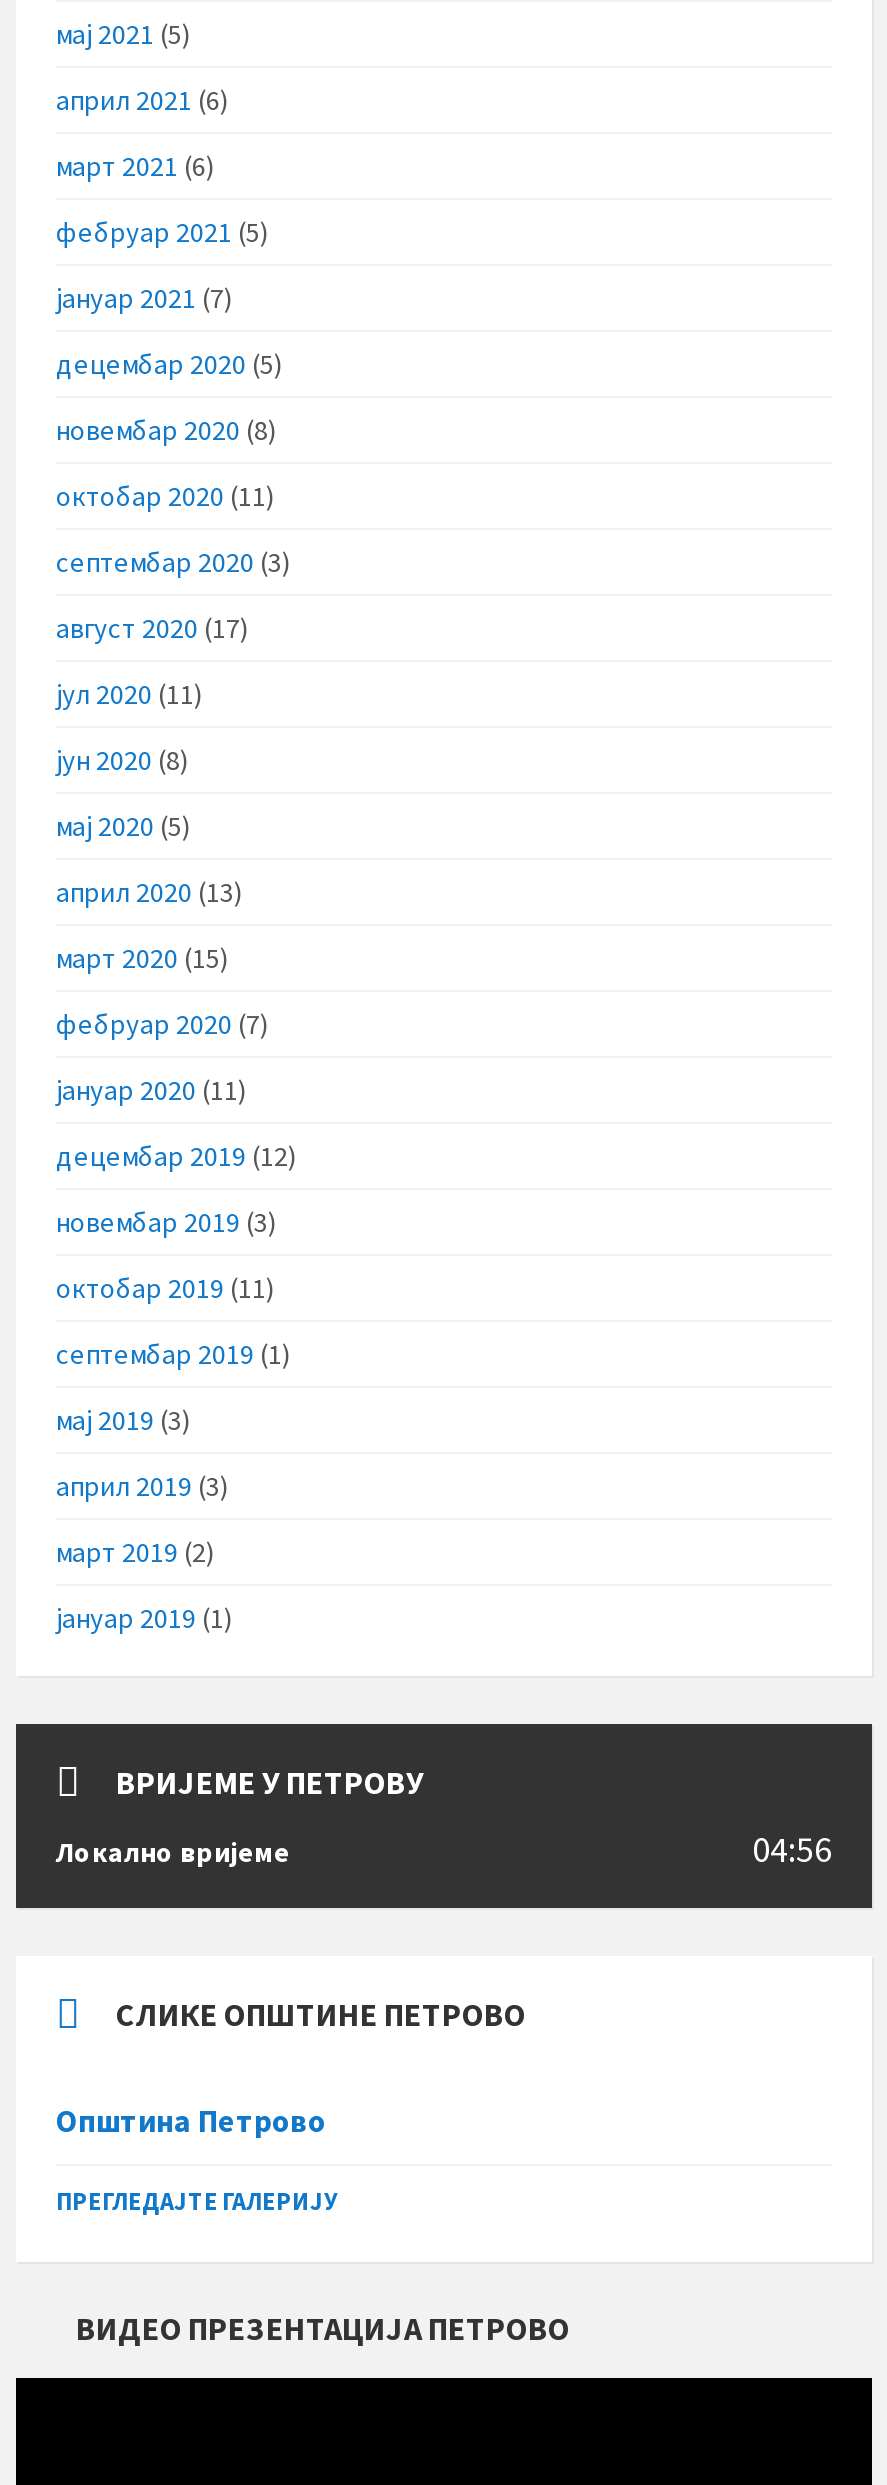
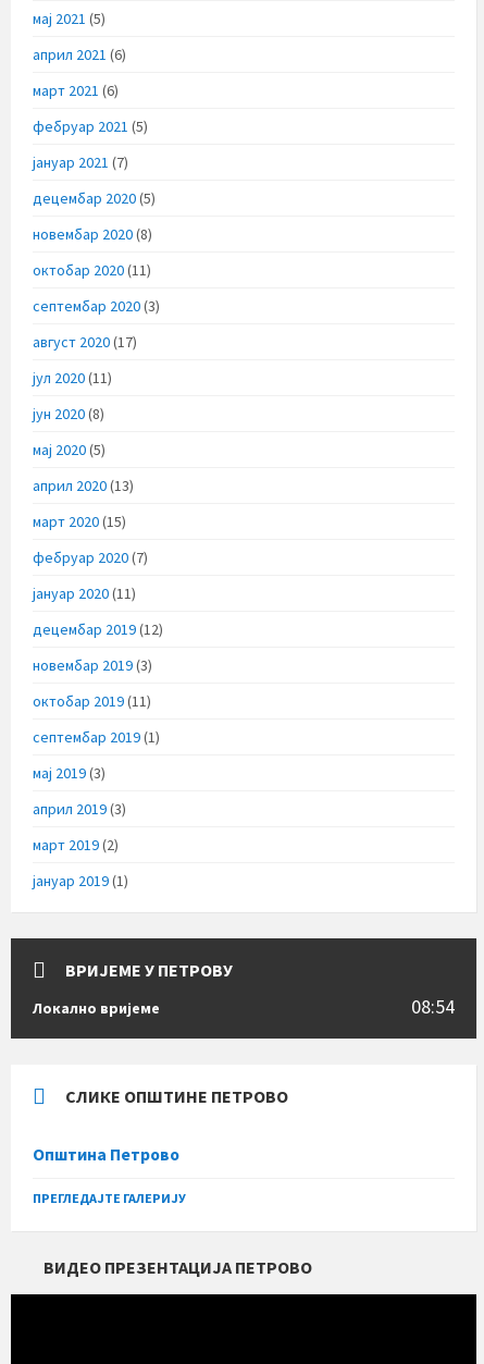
[752,1826,832,1872] 04:56 -> [411,994,455,1019] 08:54

